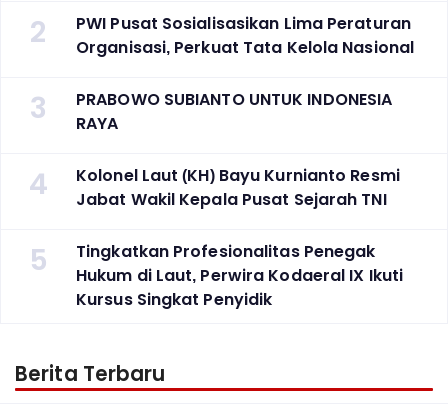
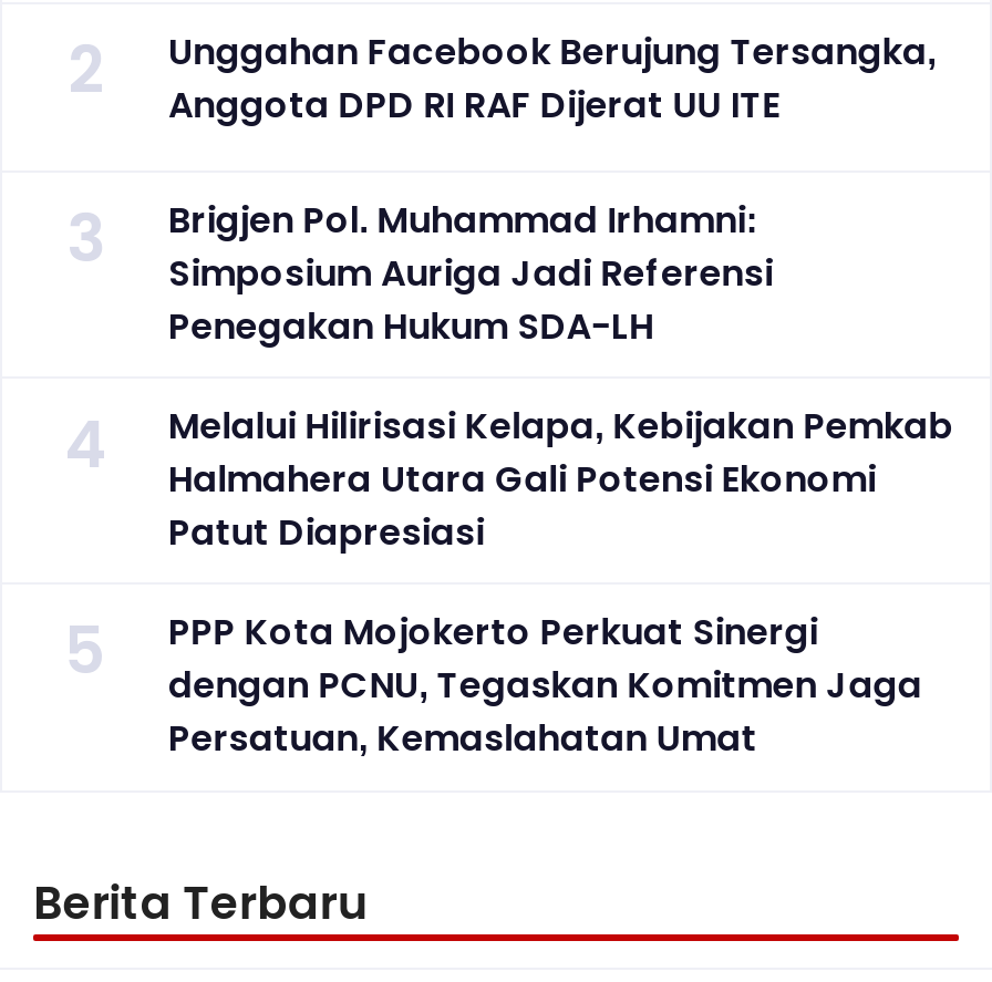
[76,12,414,59] PWI Pusat Sosialisasikan Lima Peraturan | Organisasi, Perkuat Tata Kelola Nasional -> [168,26,936,130] Unggahan Facebook Berujung Tersangka, | Anggota DPD RI RAF Dijerat UU ITE
[76,88,392,135] PRABOWO SUBIANTO UNTUK INDONESIA | RAYA -> [168,194,773,351] Brigjen Pol. Muhammad Irhamni: | Simposium Auriga Jadi Referensi | Penegakan Hukum SDA-LH
[76,164,400,211] Kolonel Laut (KH) Bayu Kurnianto Resmi | Jabat Wakil Kepala Pusat Sejarah TNI -> [168,400,953,557] Melalui Hilirisasi Kelapa, Kebijakan Pemkab | Halmahera Utara Gali Potensi Ekonomi | Patut Diapresiasi
[76,240,403,311] Tingkatkan Profesionalitas Penegak | Hukum di Laut, Perwira Kodaeral IX Ikuti | Kursus Singkat Penyidik -> [168,606,922,763] PPP Kota Mojokerto Perkuat Sinergi | dengan PCNU, Tegaskan Komitmen Jaga | Persatuan, Kemaslahatan Umat

